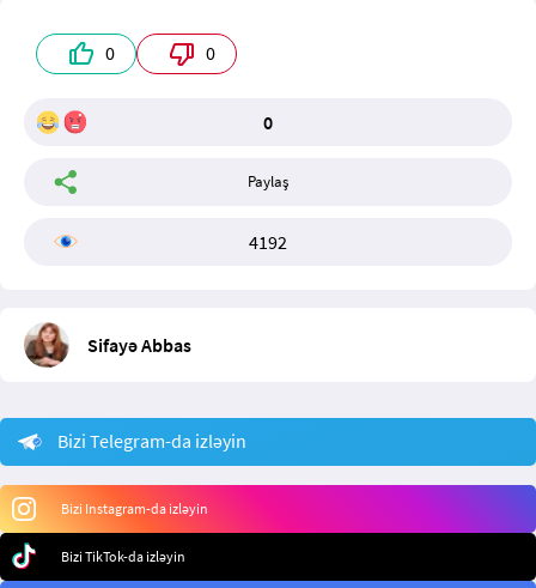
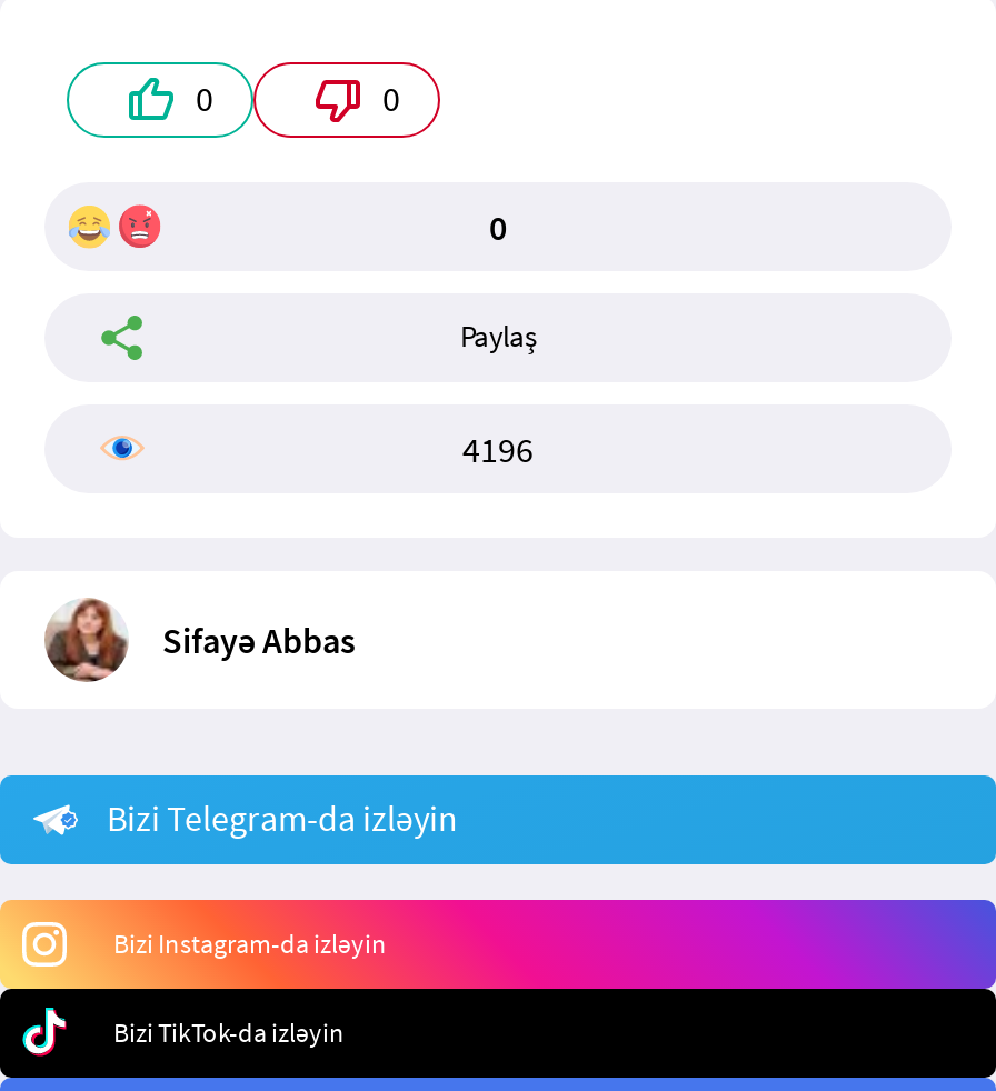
[249,230,287,254] 4192 -> [462,426,534,471] 4196

